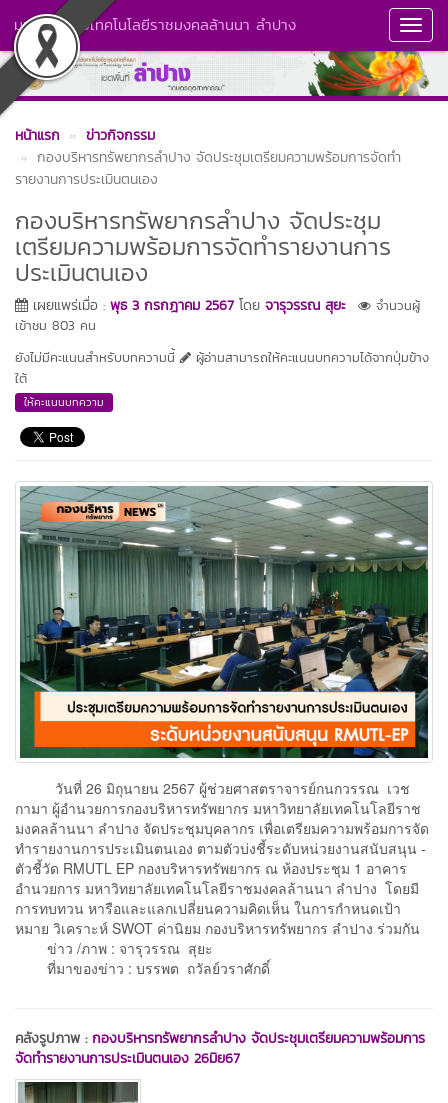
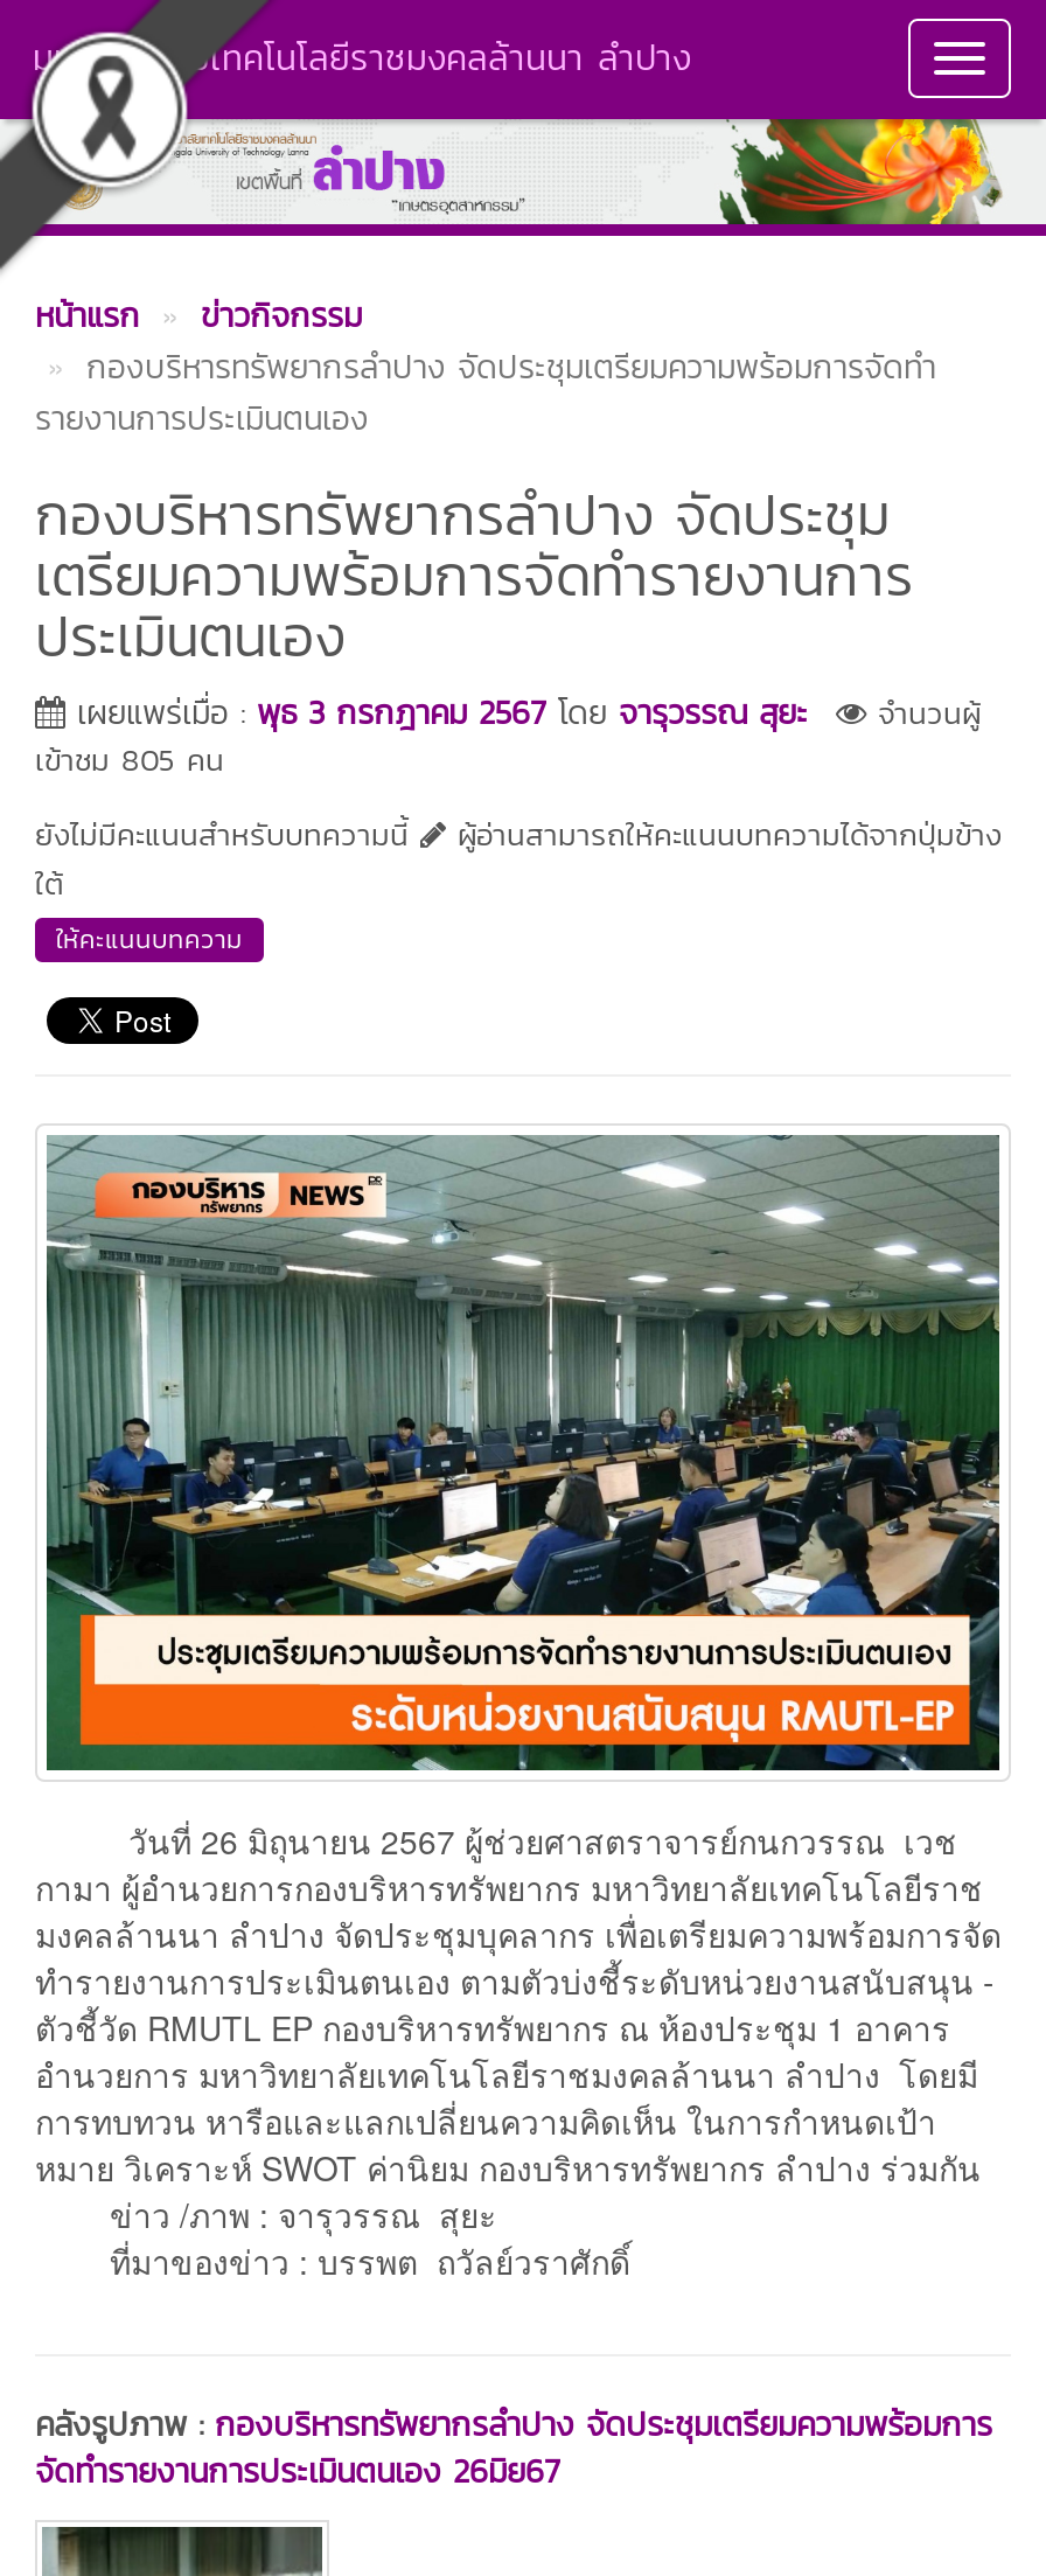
[15,316,96,335] เข้าชม 803 คน -> [35,738,224,782] เข้าชม 805 คน

